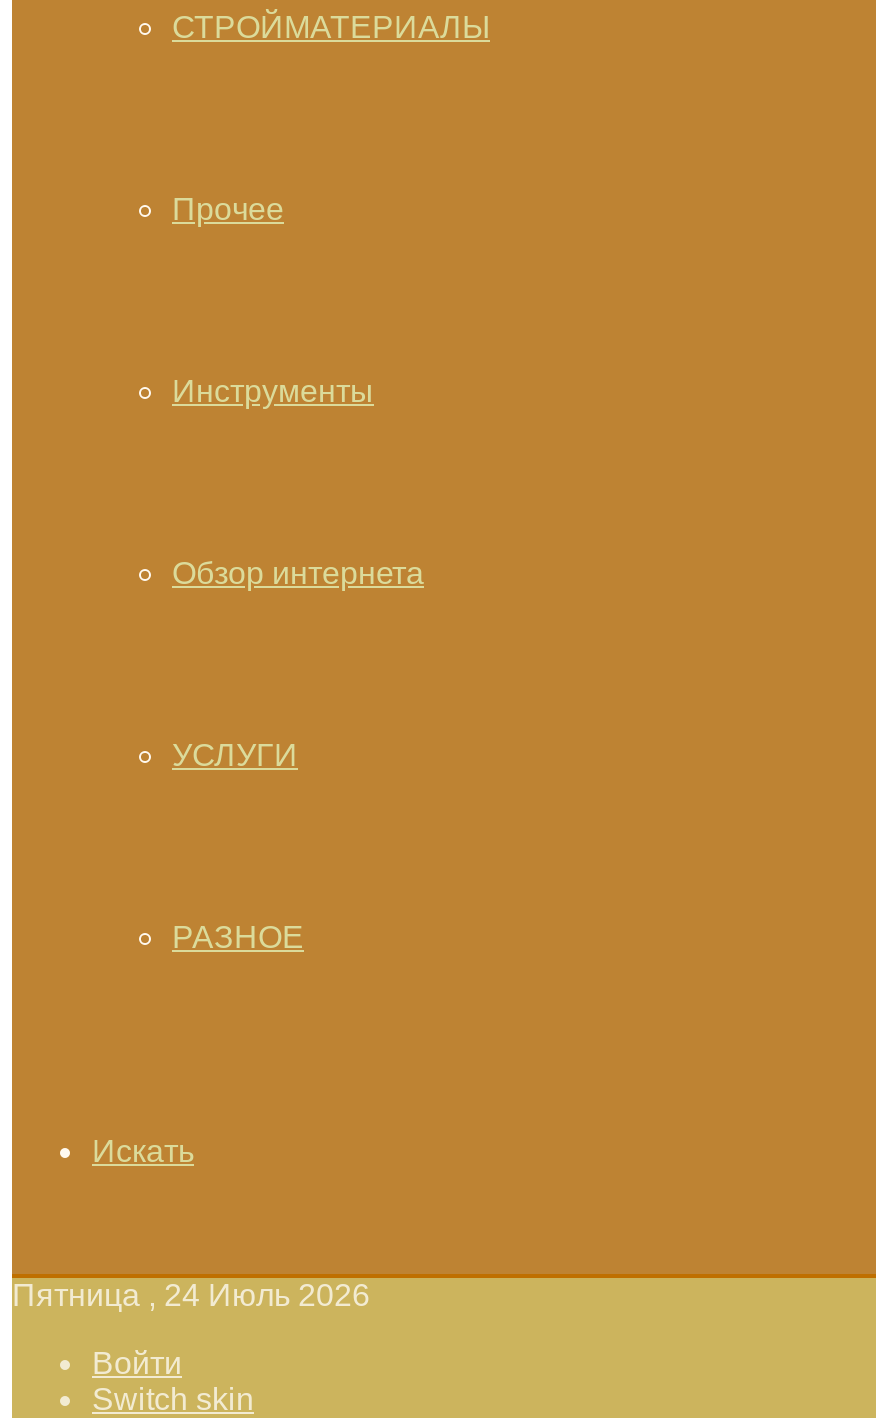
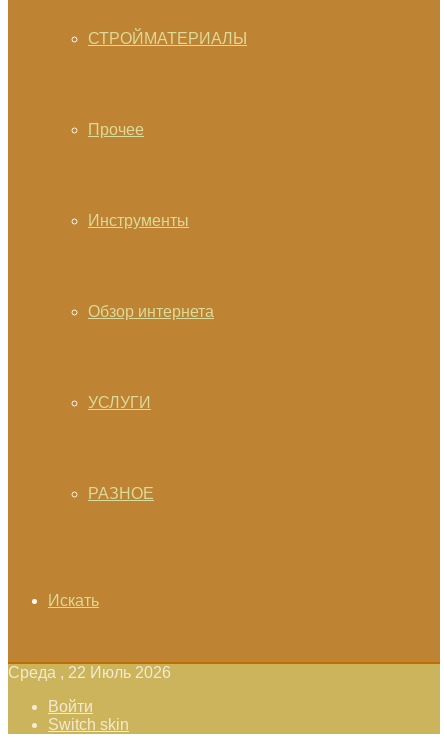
[12,1278,370,1312] Пятница , 24 Июль 2026 -> [8,664,171,681] Среда , 22 Июль 2026

